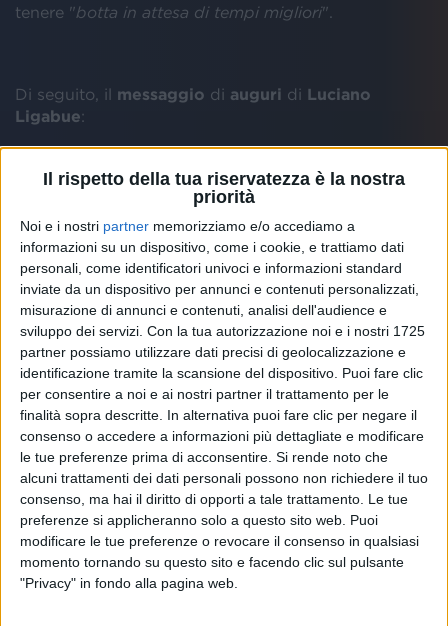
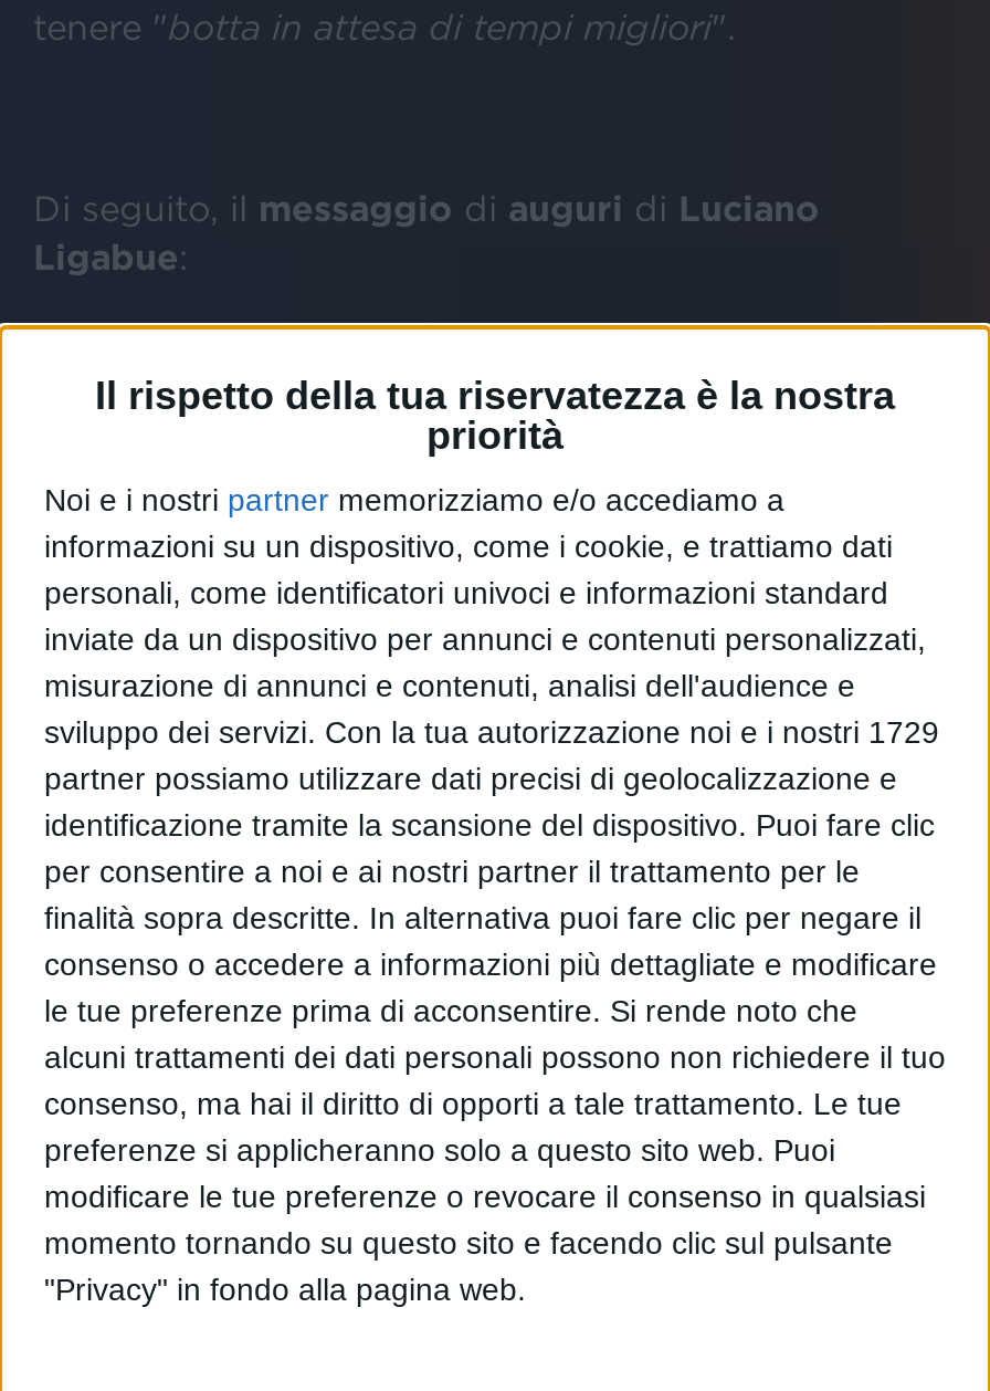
[20,323,425,339] sviluppo dei servizi. Con la tua autorizzazione noi e i nostri 1725 -> [44,714,939,749] sviluppo dei servizi. Con la tua autorizzazione noi e i nostri 1729

